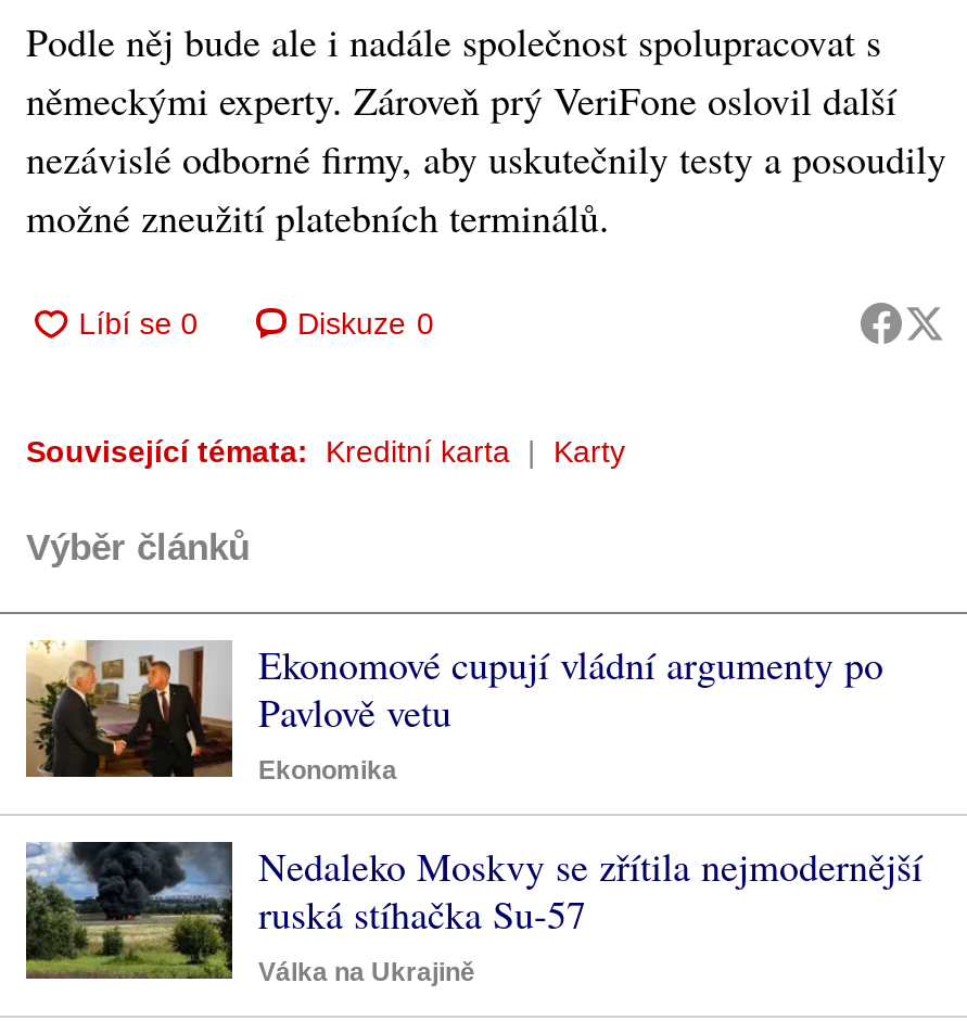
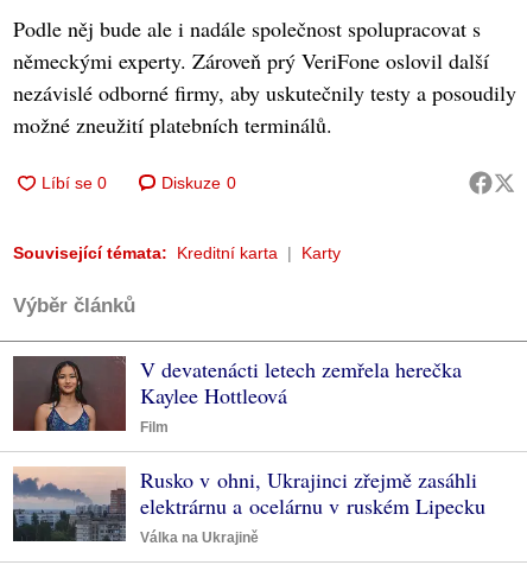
[24,638,883,786] [image] | Ekonomové cupují vládní argumenty po | Pavlově vetu | Ekonomika -> [12,355,462,436] [image] | V devatenácti letech zemřela herečka | Kaylee Hottleová | Film
[24,840,923,979] [image] | Nedaleko Moskvy se zřítila nejmodernější | ruská stíhačka Su-57 -> [12,465,485,542] [image] | Rusko v ohni, Ukrajinci zřejmě zasáhli | elektrárnu a ocelárnu v ruském Lipecku

